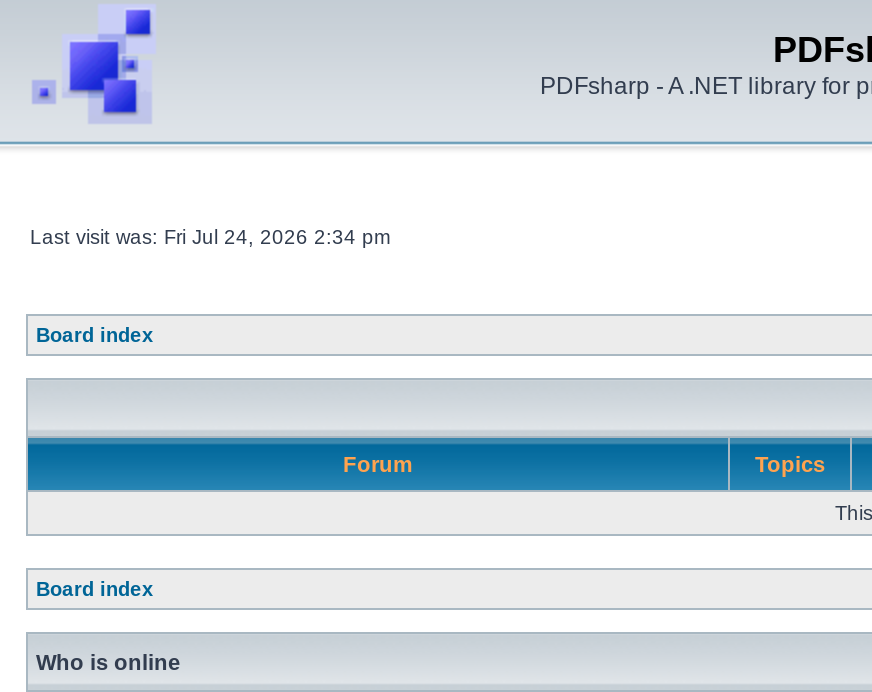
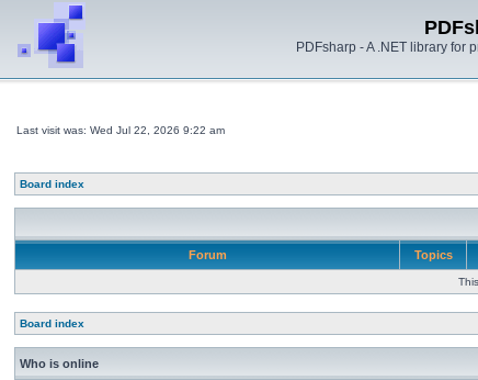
[30,226,390,248] Last visit was: Fri Jul 24, 2026 2:34 pm -> [16,124,225,136] Last visit was: Wed Jul 22, 2026 9:22 am

